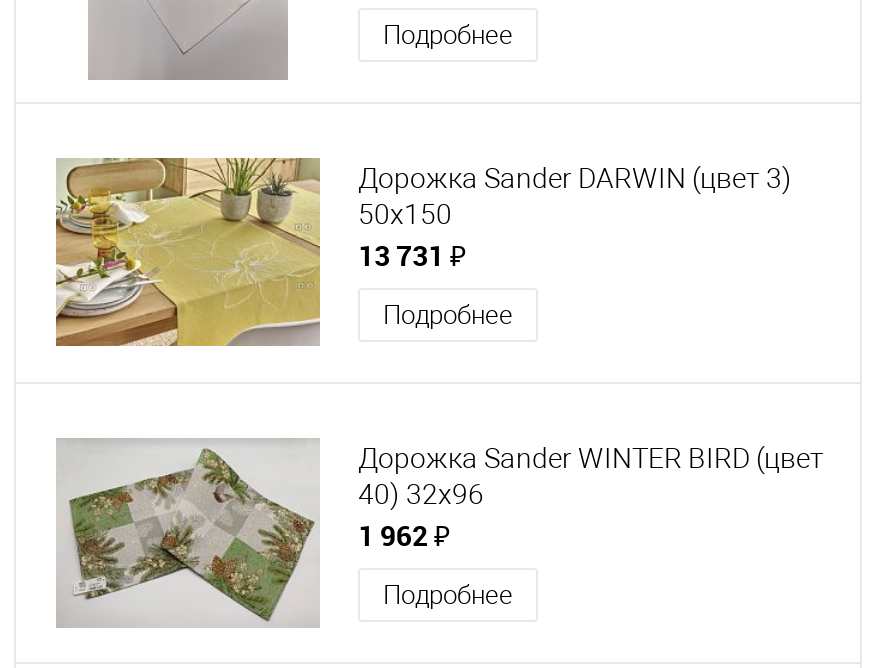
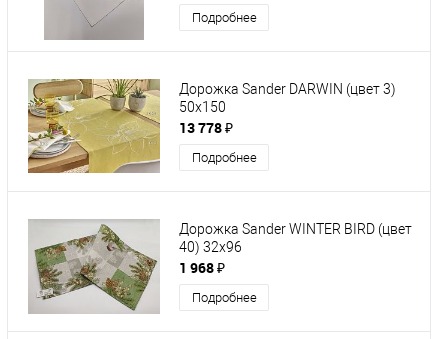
[358,236,466,274] 13 731 ₽ -> [179,118,233,137] 13 778 ₽
[358,516,450,554] 1 962 ₽ -> [179,258,225,277] 1 968 ₽

